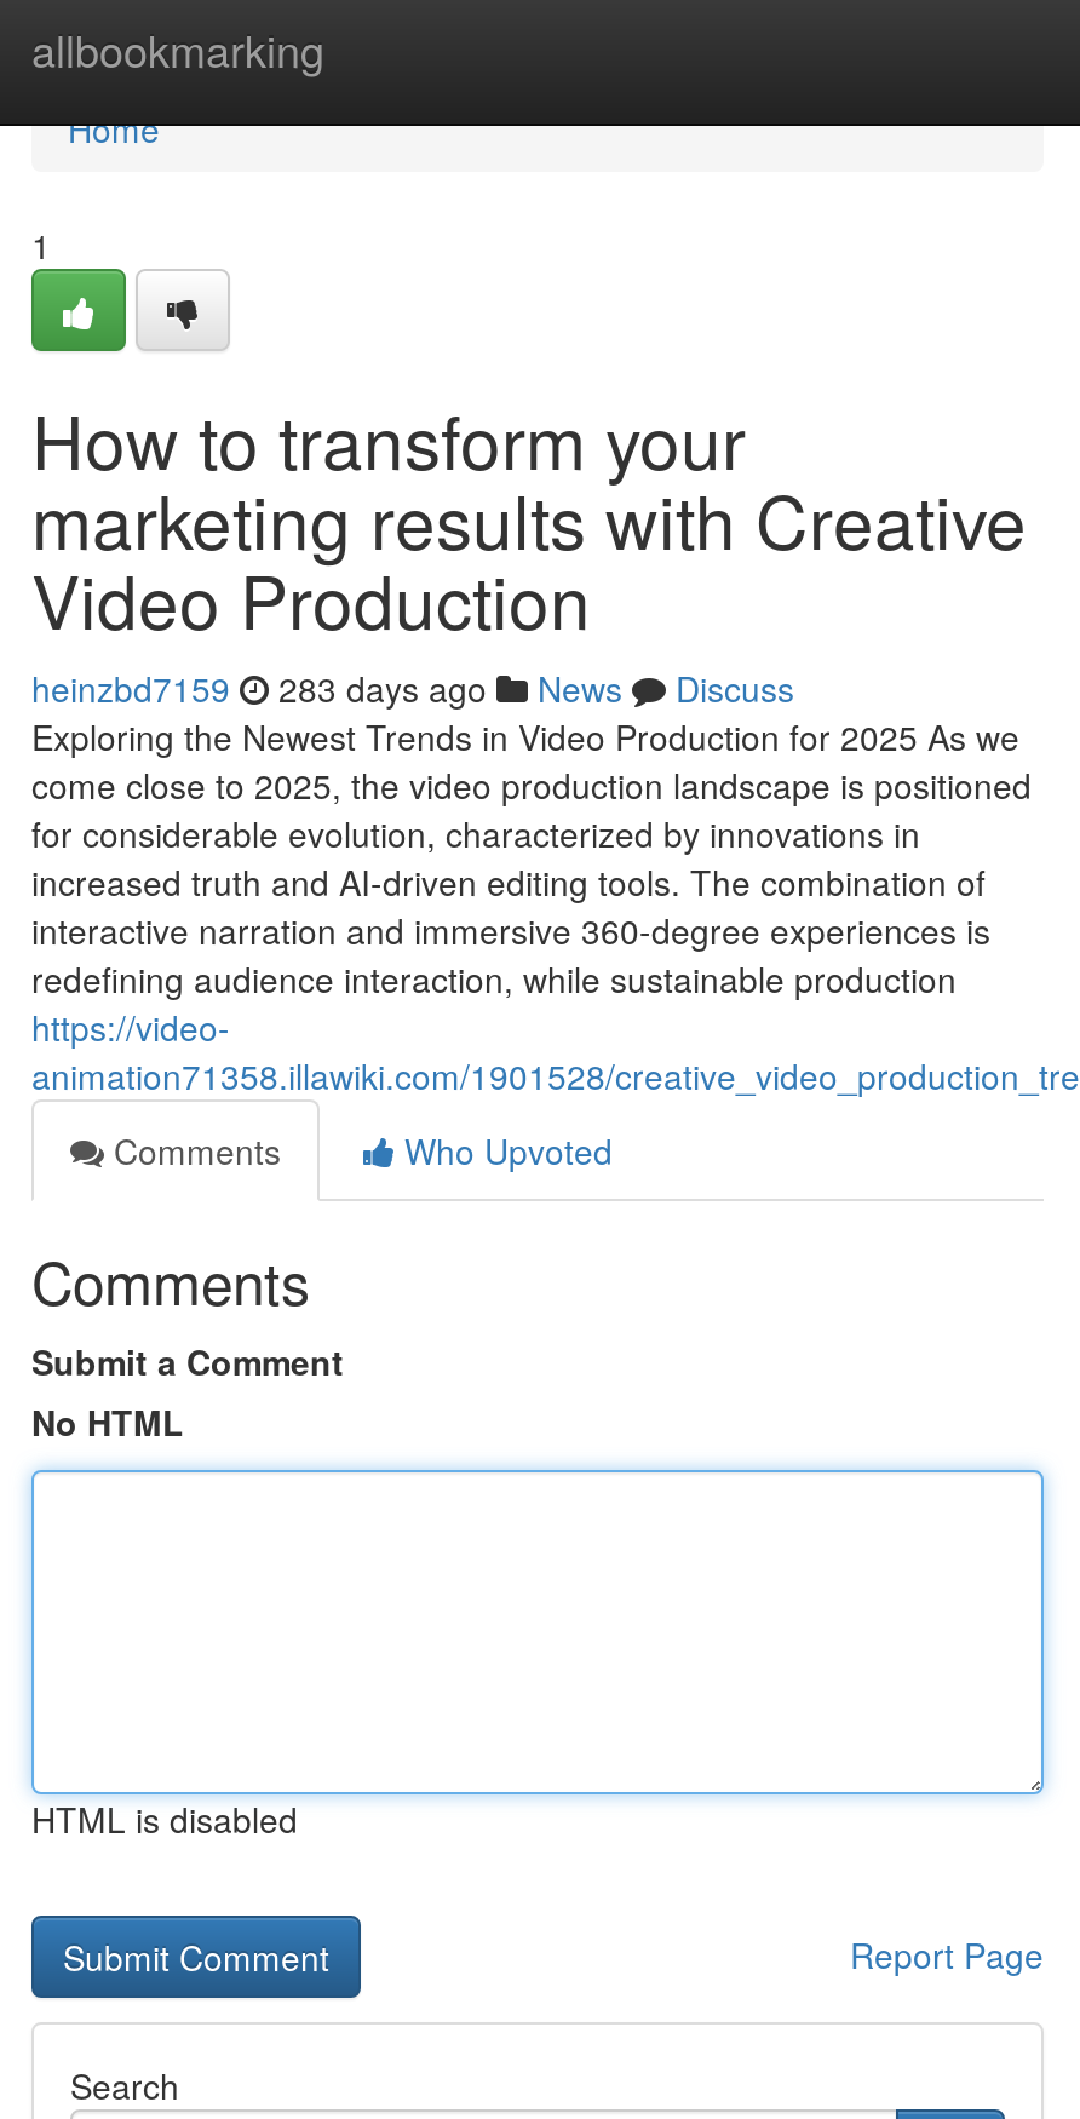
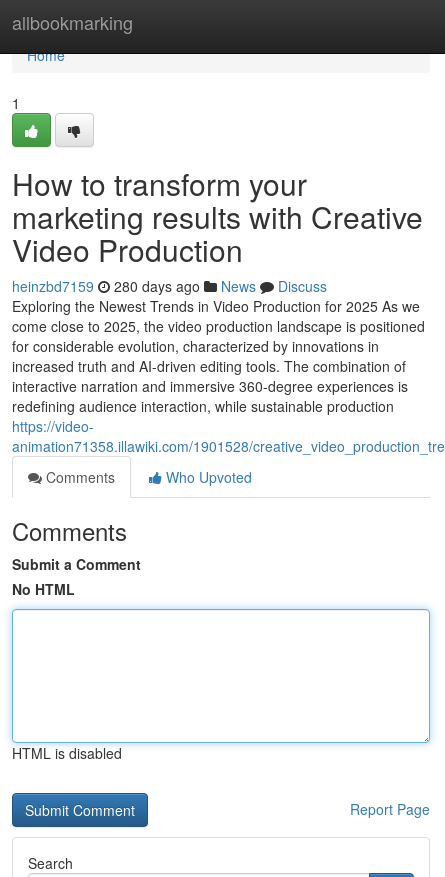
[31,664,794,712] heinzbd7159 283 days ago News Discuss -> [12,276,327,296] heinzbd7159 280 days ago News Discuss

